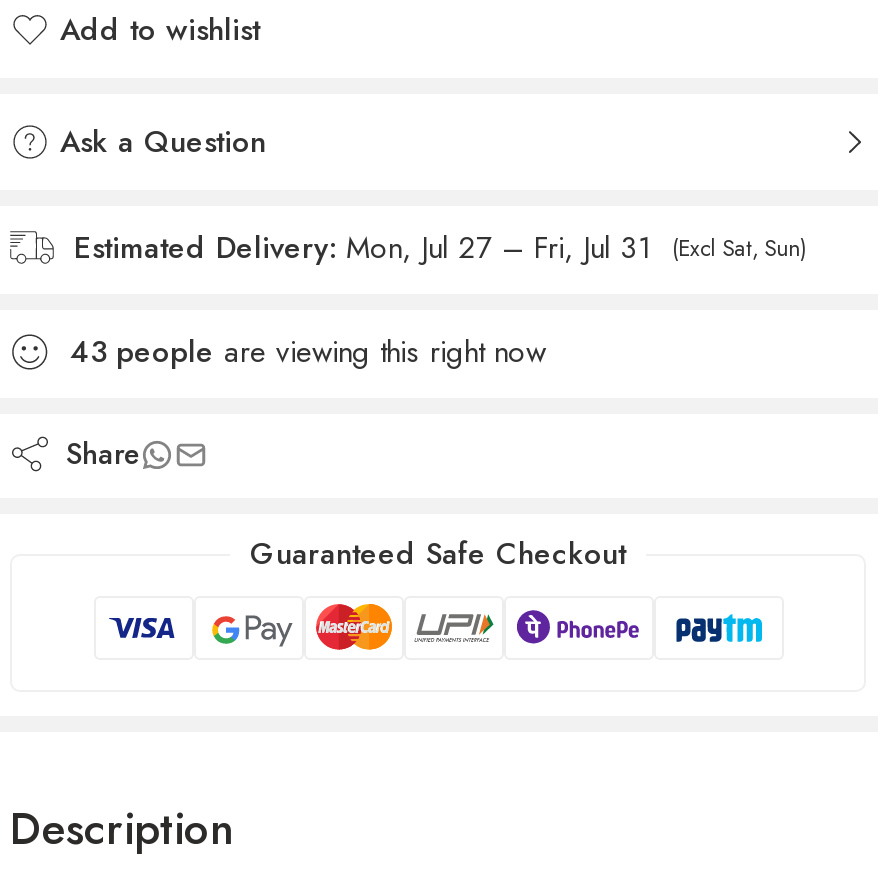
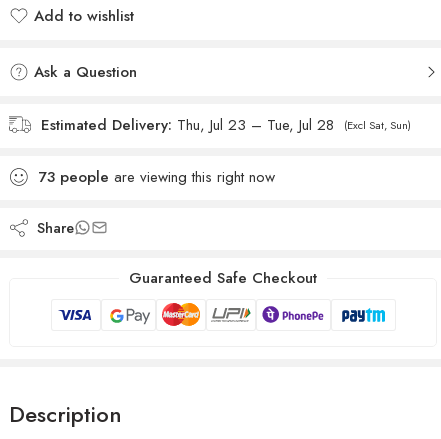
[74,227,652,271] Estimated Delivery: Mon, Jul 27 – Fri, Jul 31 -> [41,113,334,135] Estimated Delivery: Thu, Jul 23 – Tue, Jul 28
[70,331,546,375] 43 people are viewing this right now -> [39,165,275,187] 73 people are viewing this right now

